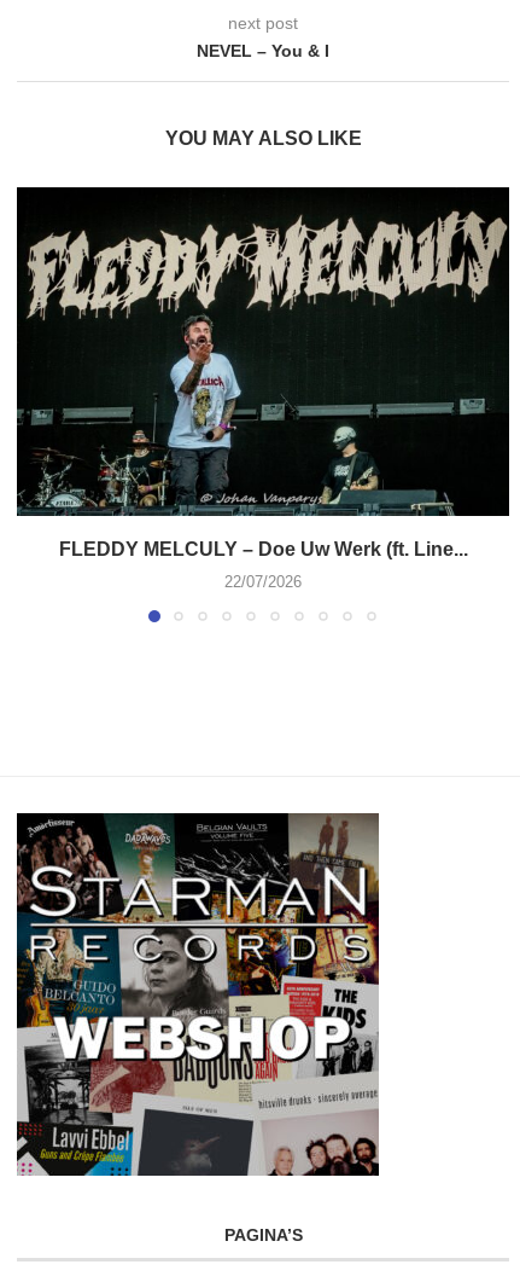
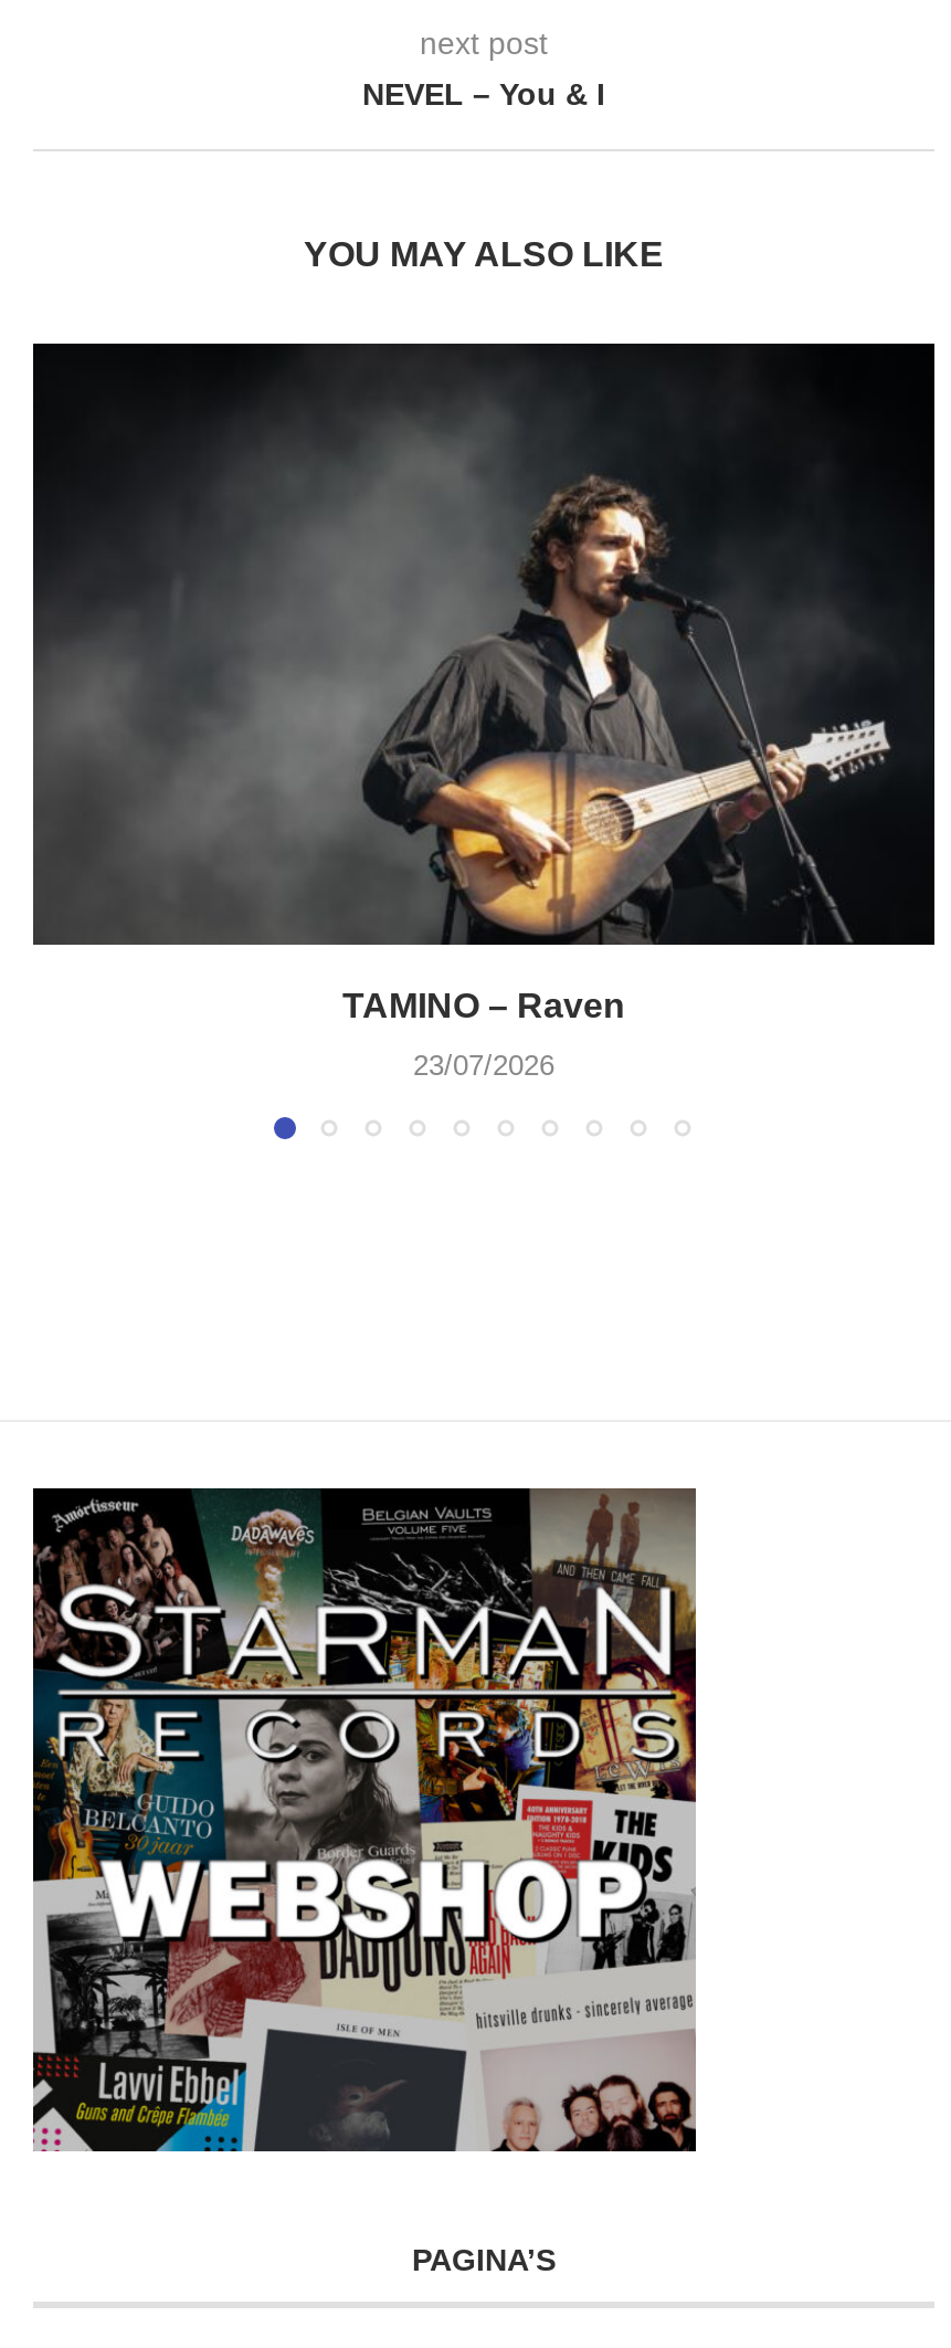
[18,190,508,560] [image] | FLEDDY MELCULY – Doe Uw Werk (ft. Line... -> [33,346,932,1025] [image] | TAMINO – Raven
[224,573,302,591] 22/07/2026 -> [413,1049,554,1082] 23/07/2026

